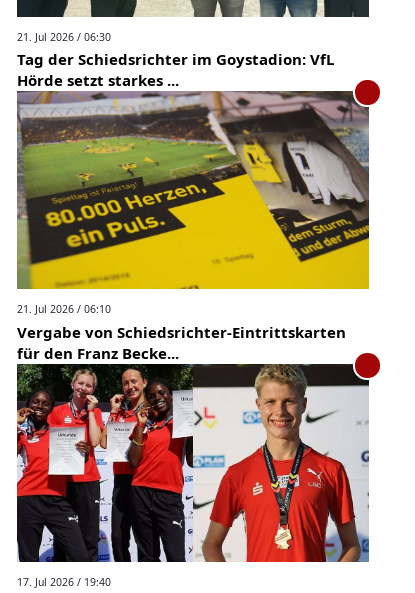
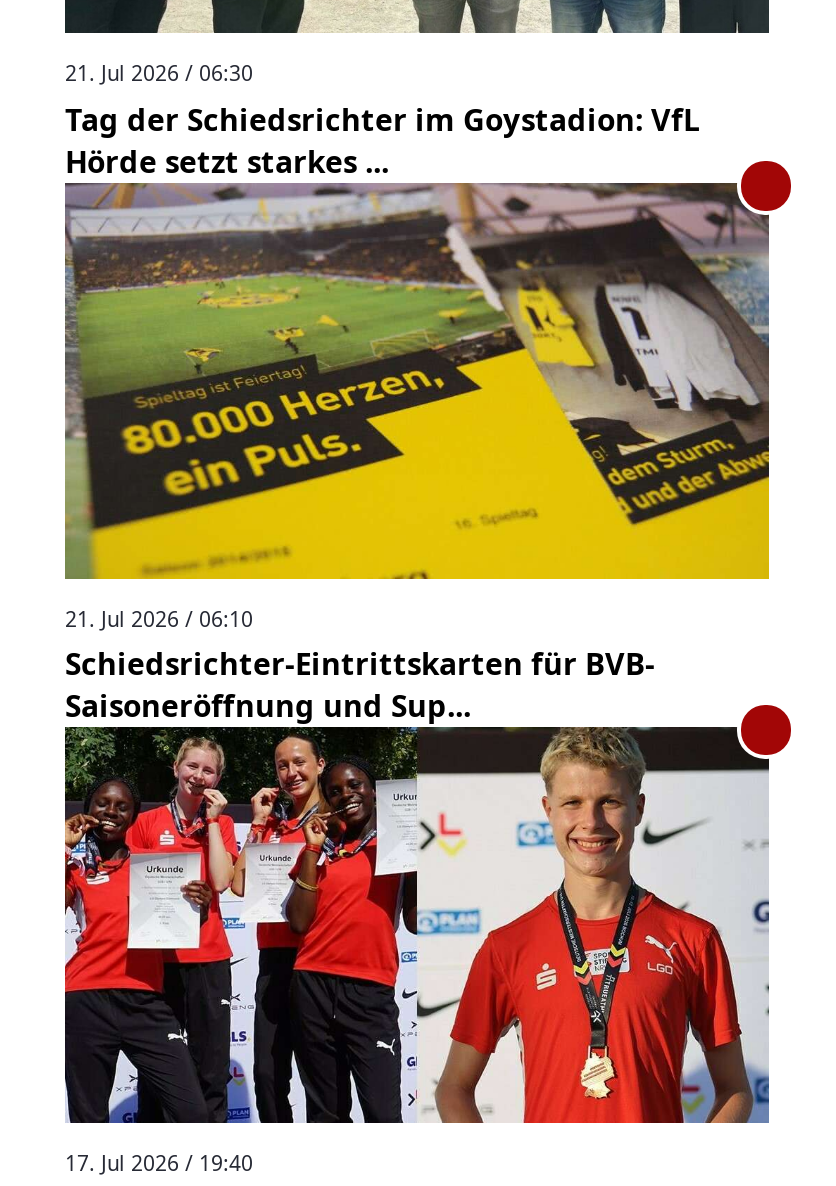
[17,321,346,362] Vergabe von Schiedsrichter-Eintrittskarten | für den Franz Becke... -> [65,643,655,725] Schiedsrichter-Eintrittskarten für BVB- | Saisoneröffnung und Sup...

